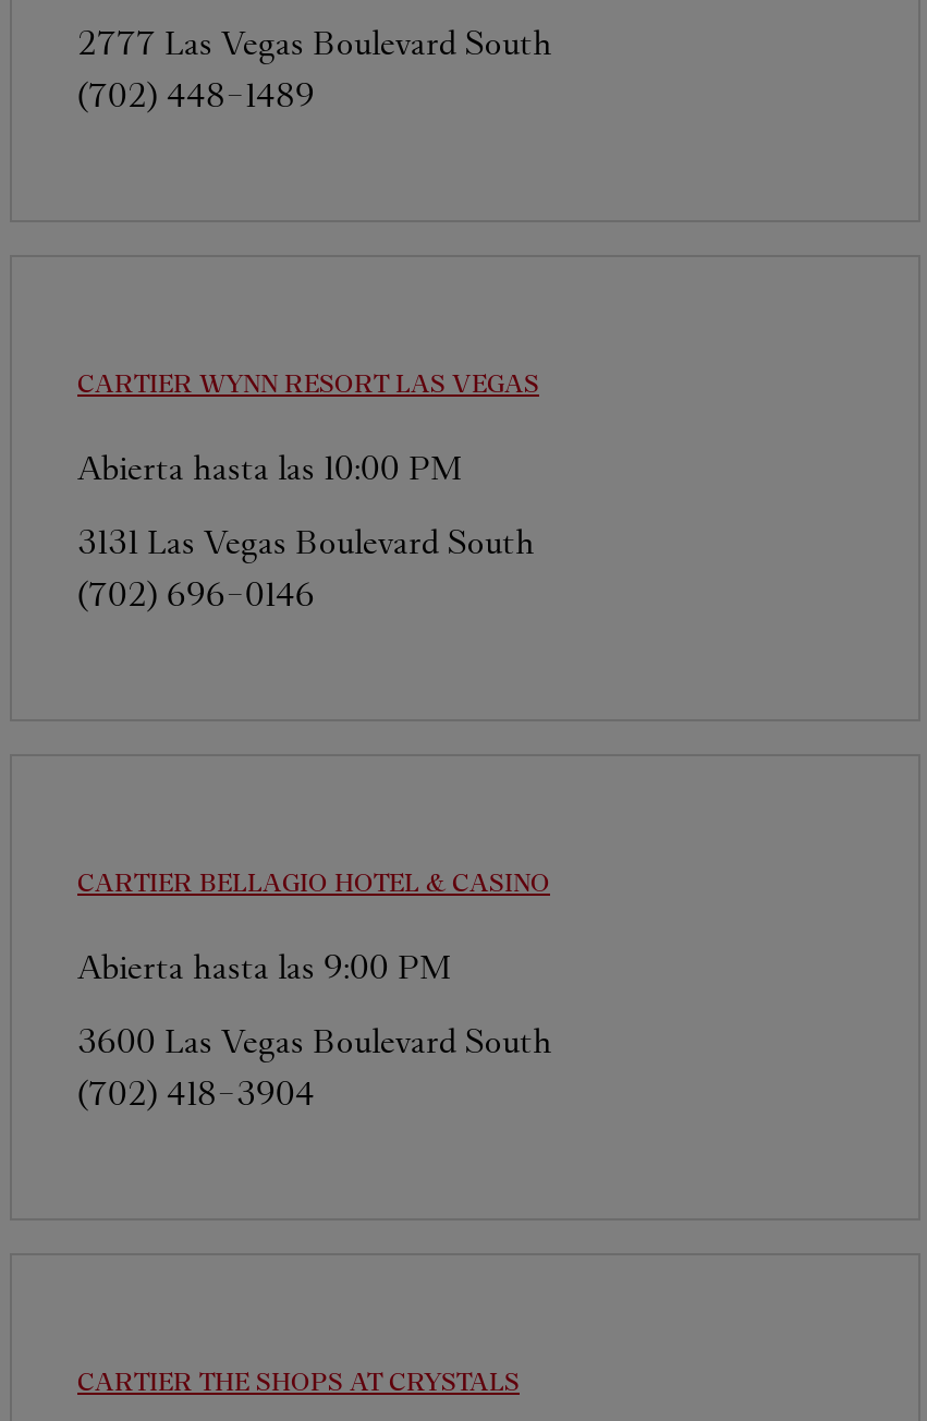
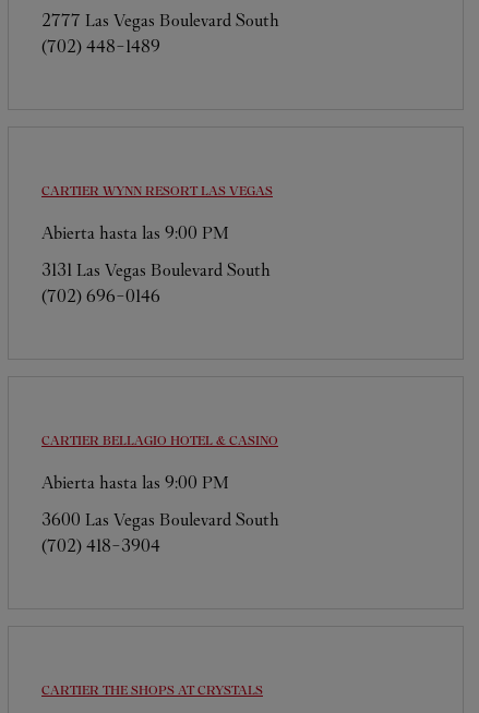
[77,447,463,488] Abierta hasta las 10:00 PM -> [41,222,229,243] Abierta hasta las 9:00 PM

